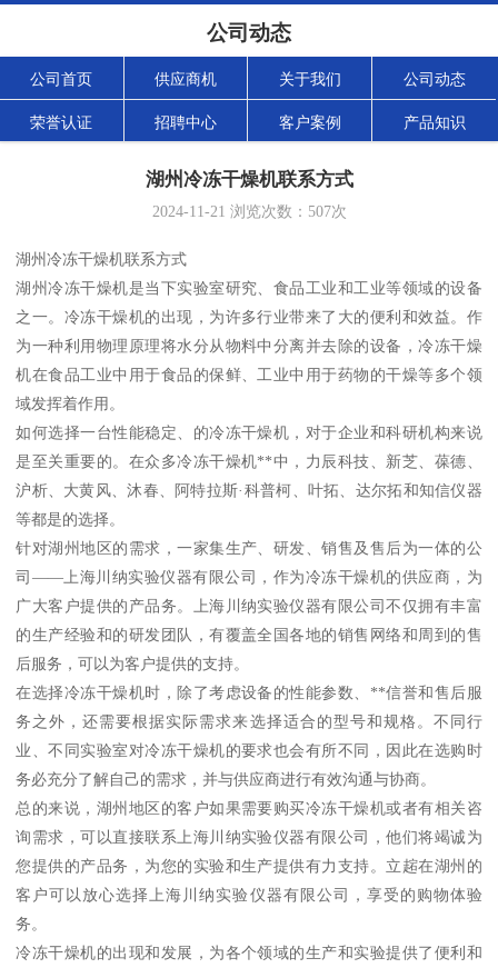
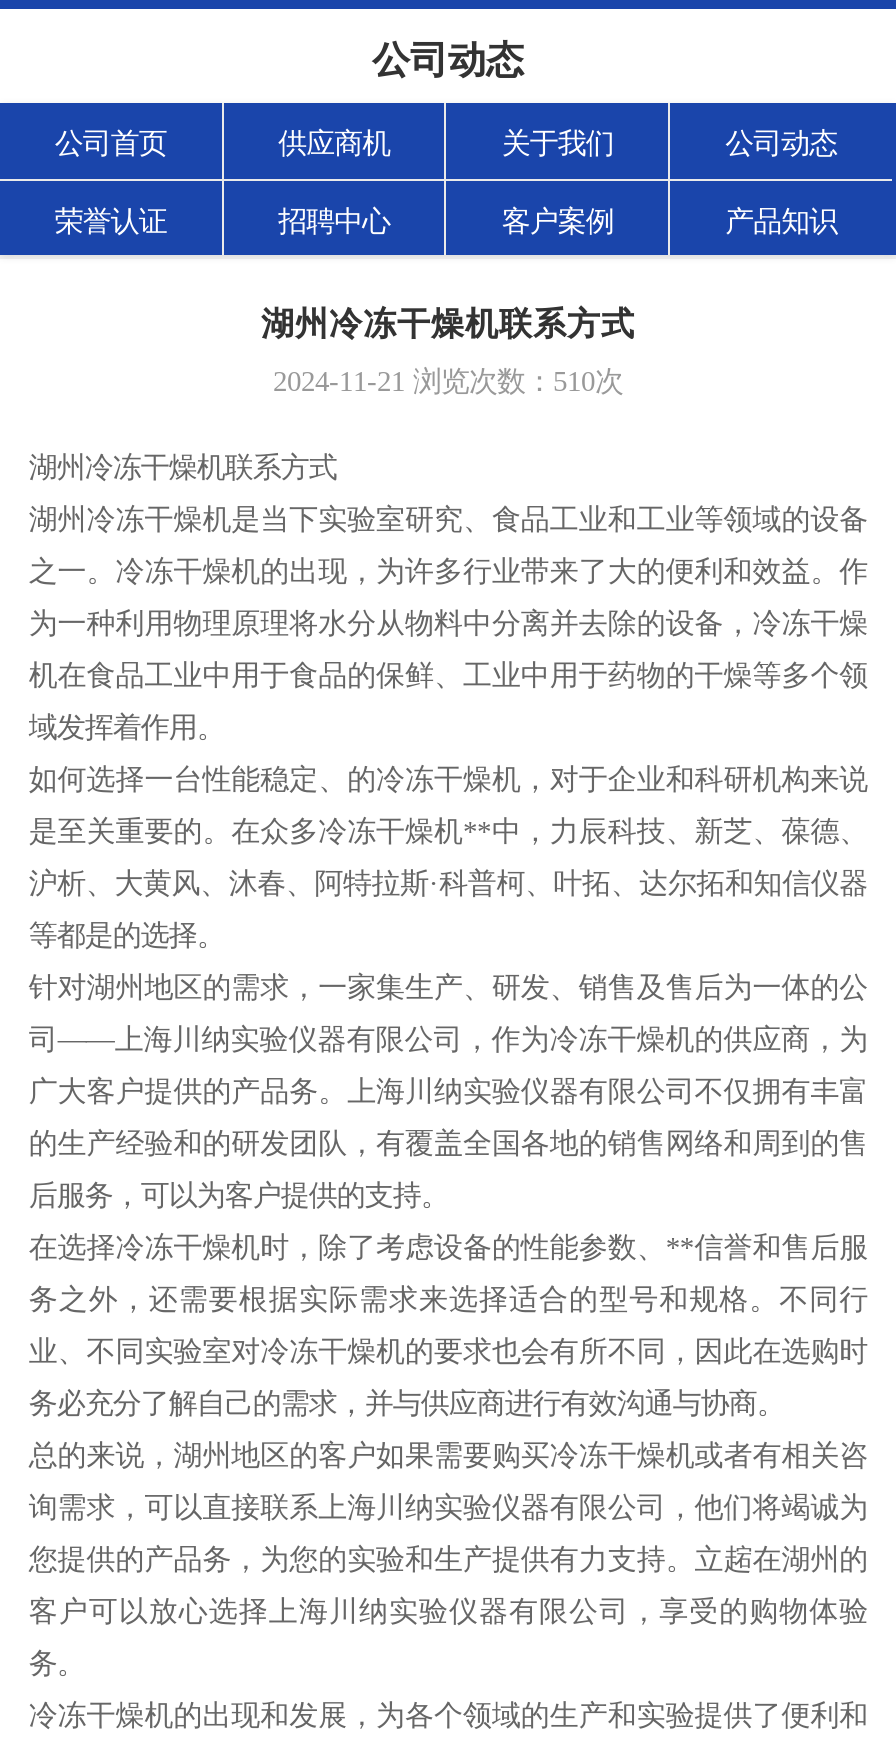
[152,203,346,221] 2024-11-21浏览次数：507次 -> [273,366,623,398] 2024-11-21浏览次数：510次

